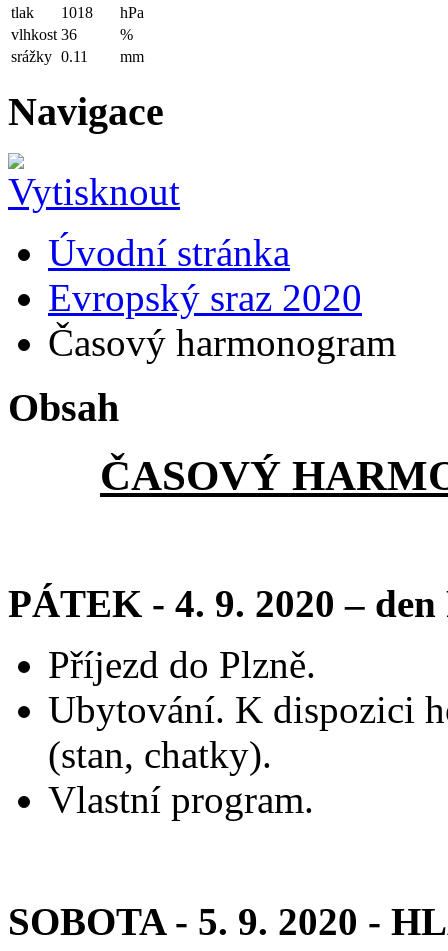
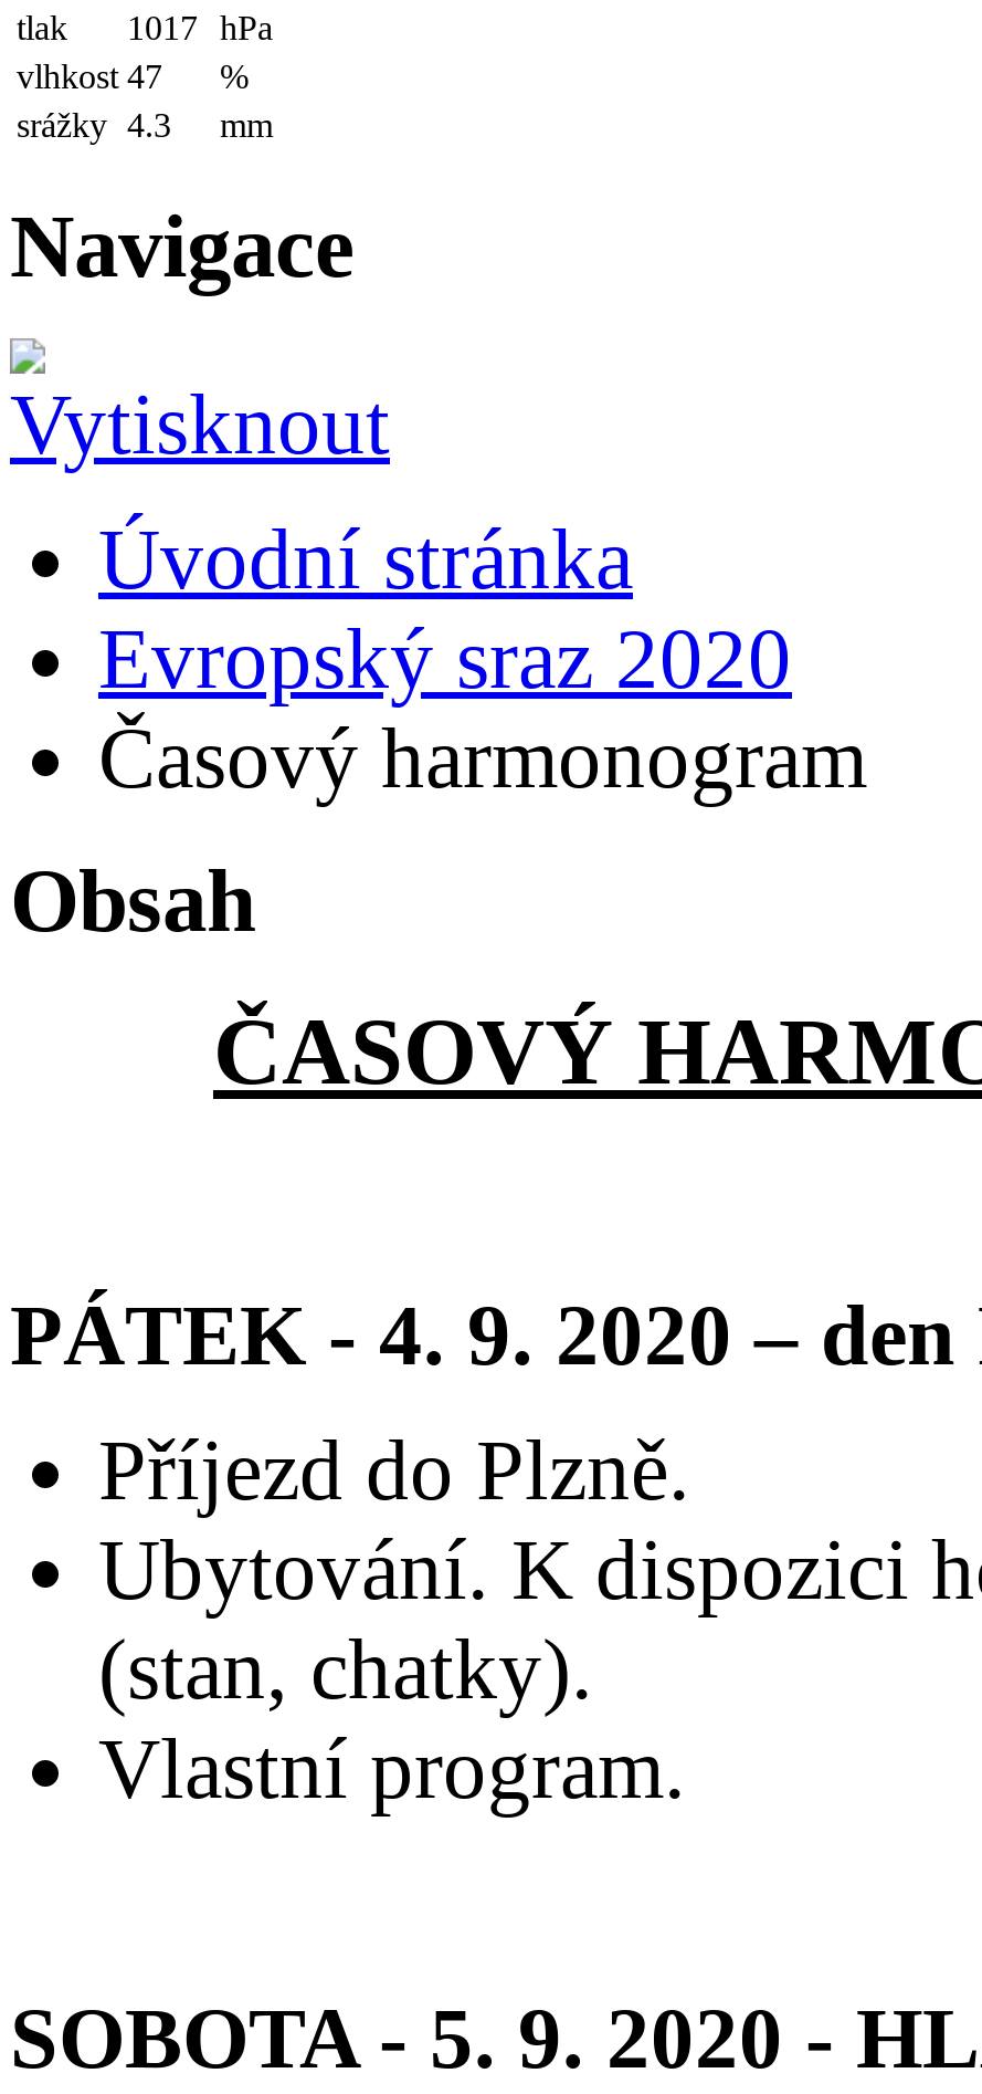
[11,4,144,43] 1018 | hPa | vlhkost 36 -> [17,9,273,95] 1017 hPa | vlhkost 47
[11,48,144,65] srážky 0.11 mm -> [17,106,273,144] srážky 4.3 mm

